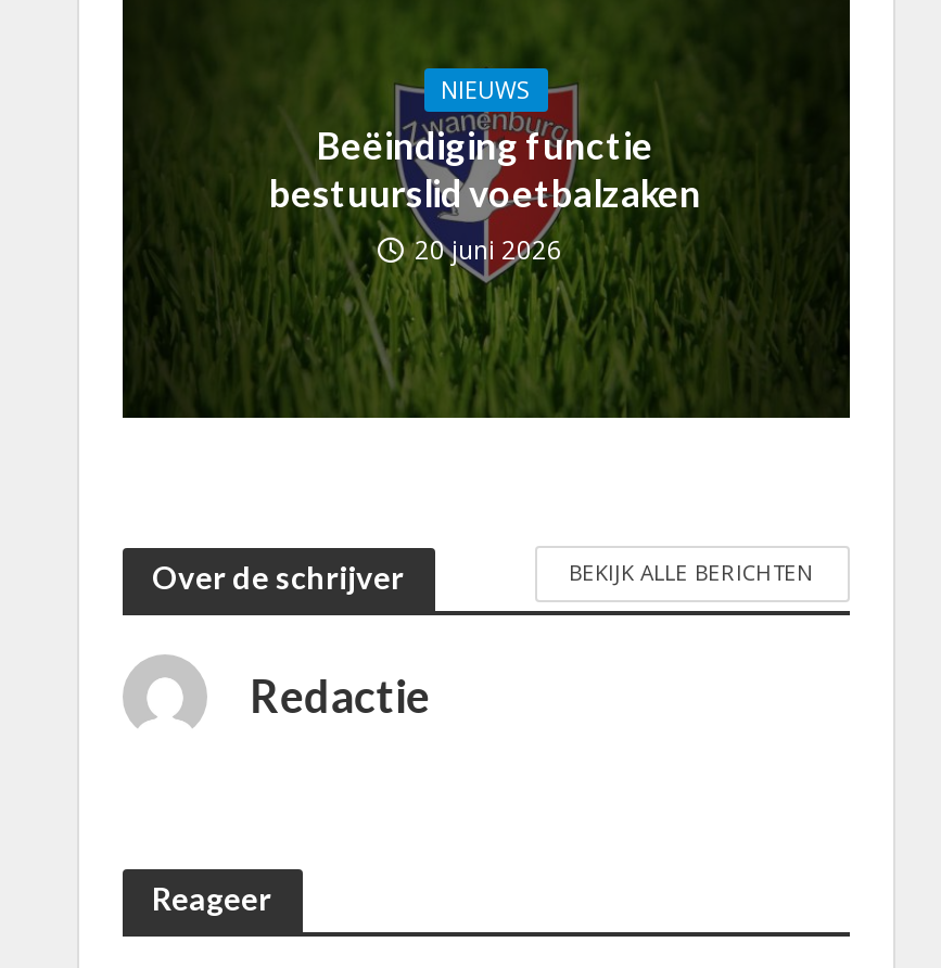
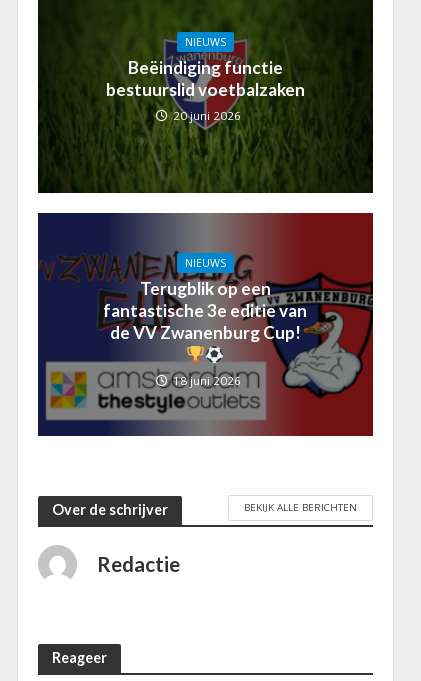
none -> [37,212,374,436] [image] | NIEUWS | Terugblik op een | fantastische 3e editie van | de VV Zwanenburg Cup! | 18 juni 2026

